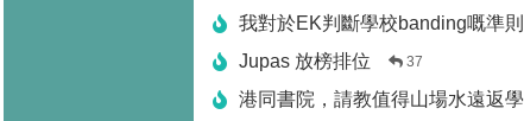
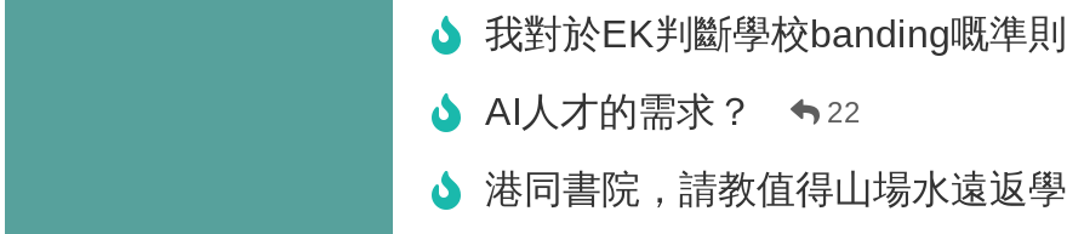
[239,51,423,71] Jupas 放榜排位 | 37 -> [485,91,861,132] AI人才的需求？ | 22

